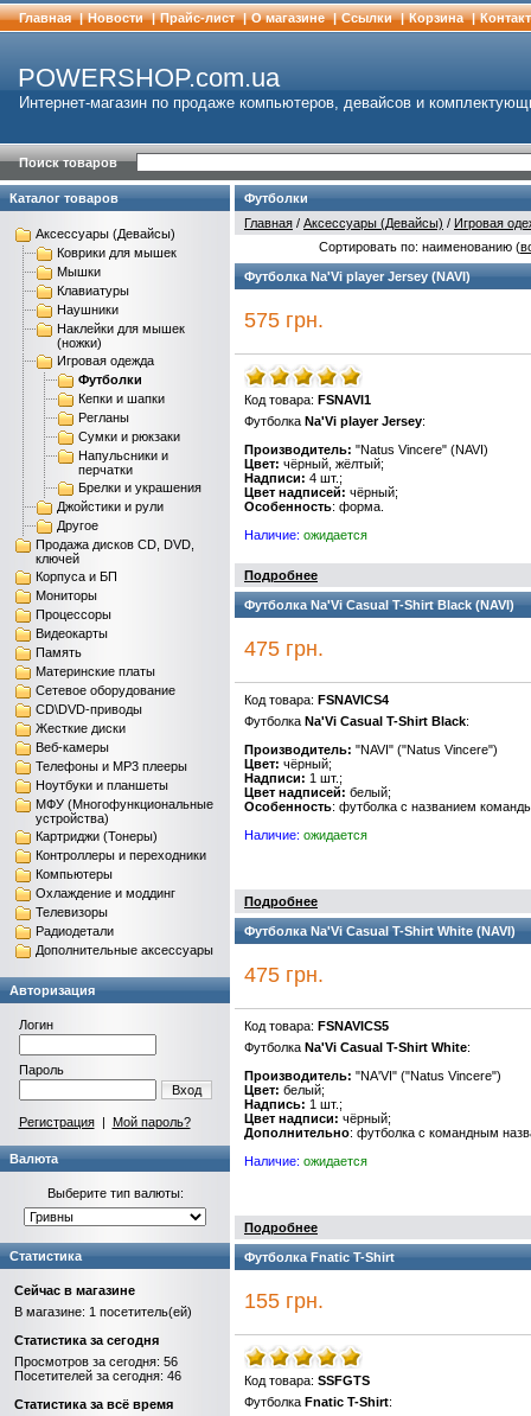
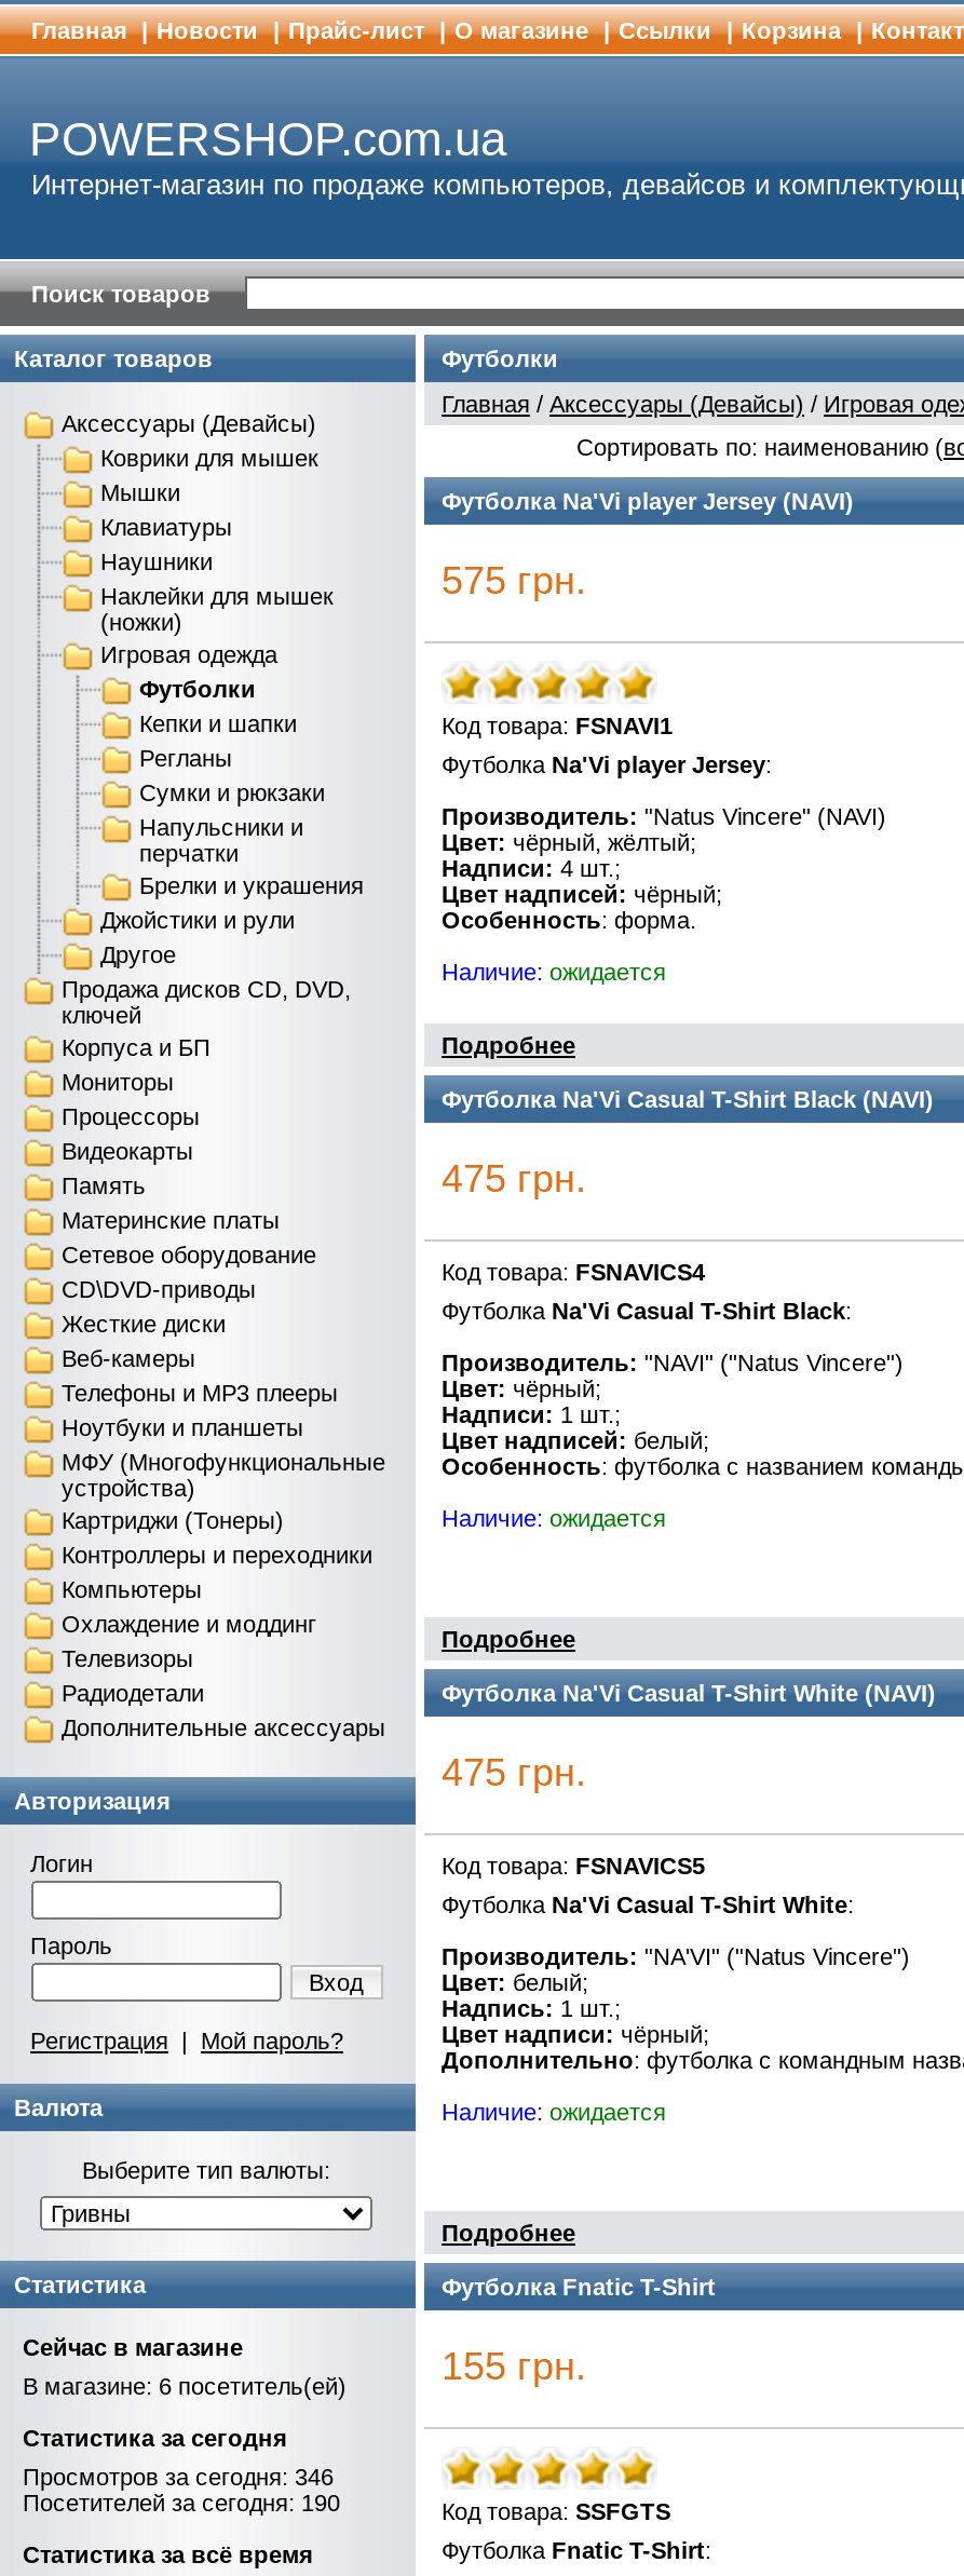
[14,1305,192,1319] В магазине: 1 посетитель(ей) -> [23,2373,347,2399] В магазине: 6 посетитель(ей)
[14,1354,178,1369] Просмотров за сегодня: 56 -> [23,2464,334,2490] Просмотров за сегодня: 346
[14,1369,181,1383] Посетителей за сегодня: 46 -> [23,2490,340,2516] Посетителей за сегодня: 190

